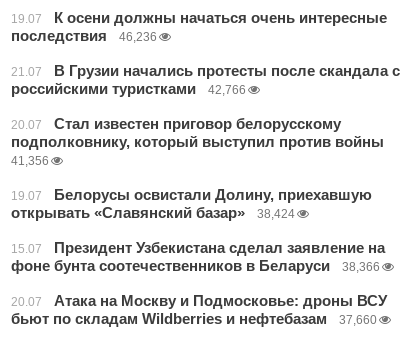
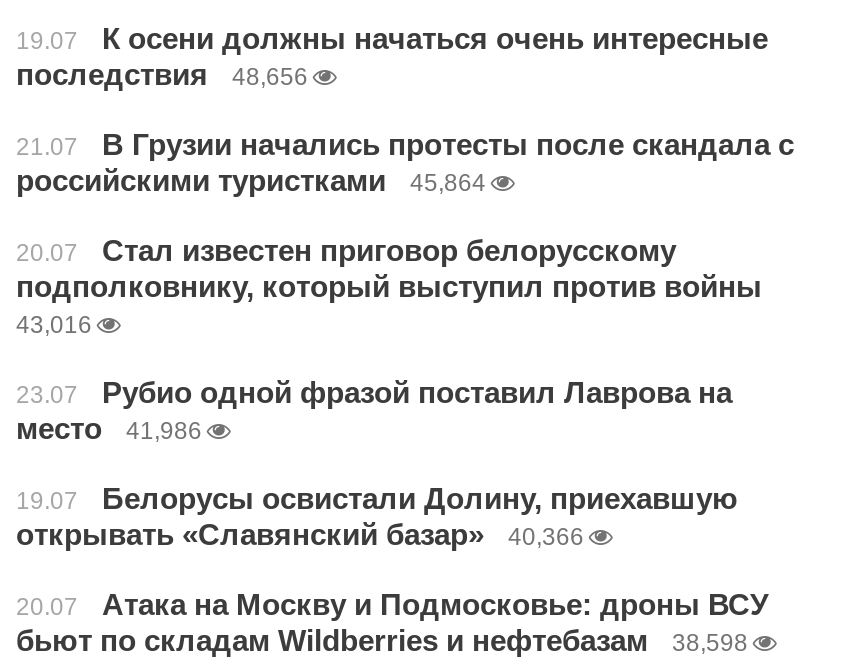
[11,27,157,44] последствия 46,236 -> [16,56,308,90] последствия 48,656
[11,80,246,97] российскими туристками 42,766 -> [16,162,486,196] российскими туристками 45,864
[11,154,49,168] 41,356 -> [16,310,732,444] 43,016 | 23.07 | Рубио одной фразой поставил Лаврова на | место | 41,986
moved [11,186,372,221] -> [16,480,738,550]: 19.07 | Белорусы освистали Долину, приехавшую | открывать «Славянский базар»
[11,207,385,274] 38,424 | 15.07 | Президент Узбекистана сделал заявление на | фоне бунта соотечественников в Беларуси | 38,366 -> [508,522,584,550] 40,366
[11,310,377,327] бьют по складам Wildberries и нефтебазам 37,660 -> [16,622,748,656] бьют по складам Wildberries и нефтебазам 38,598

